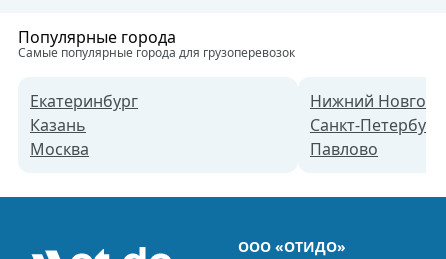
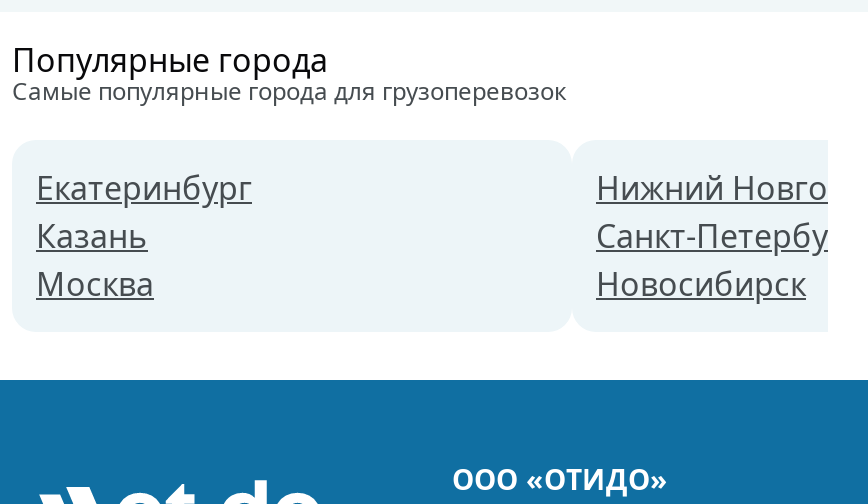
[310,138,378,160] Павлово -> [596,263,806,307] Новосибирск

